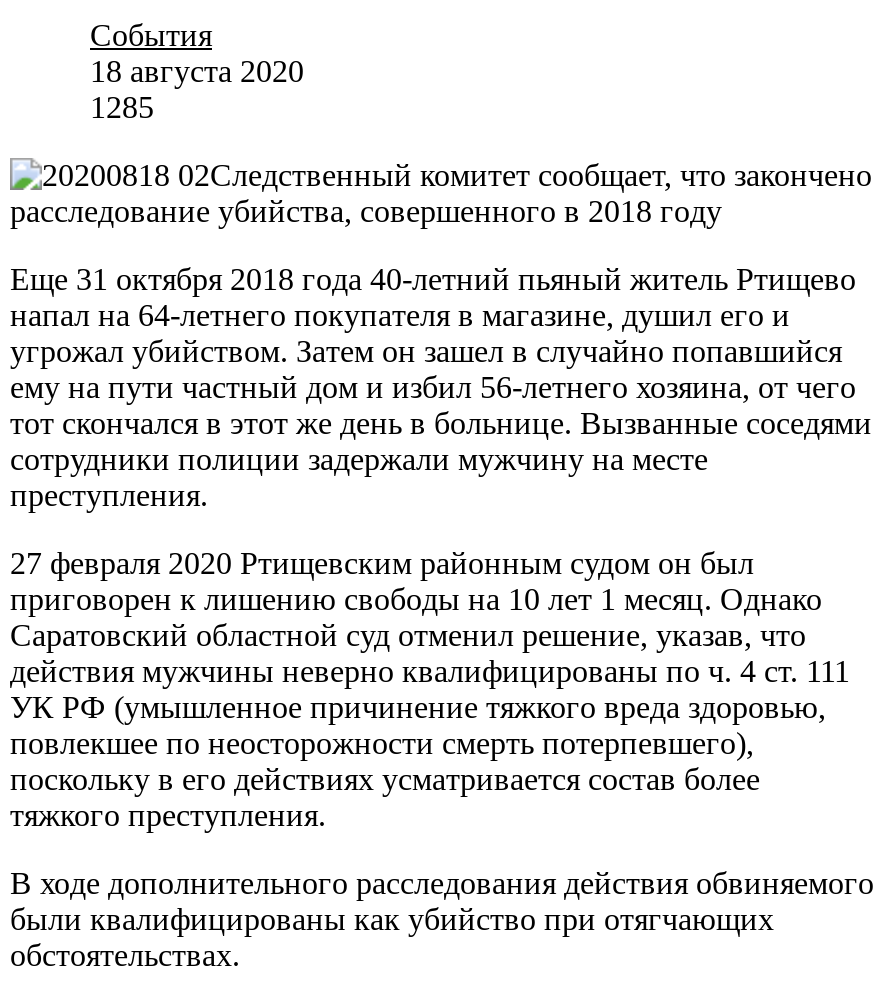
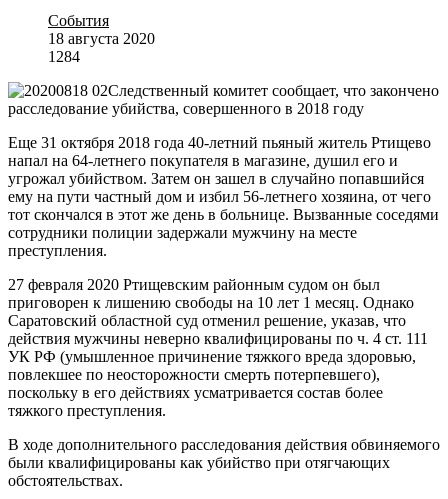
[90,89,154,123] 1285 -> [48,47,80,64] 1284

